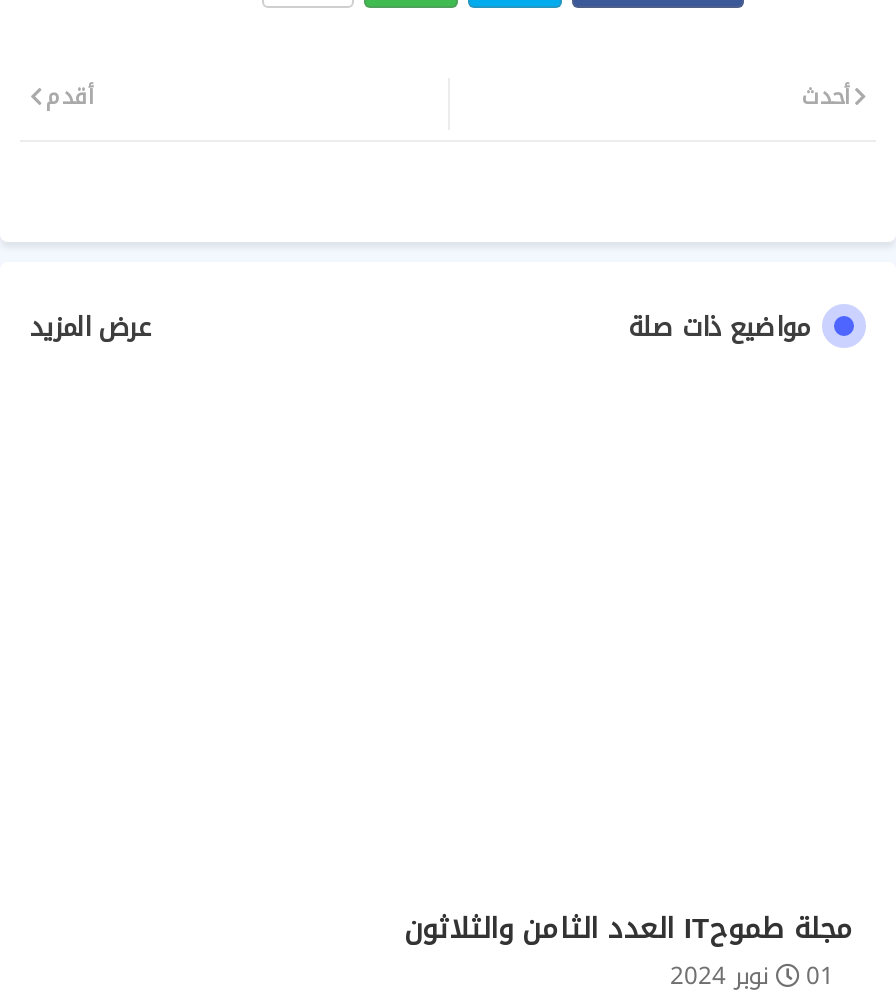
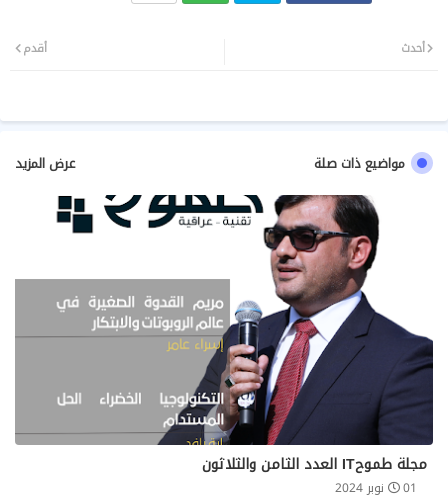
none -> [14,194,434,446] [image]

